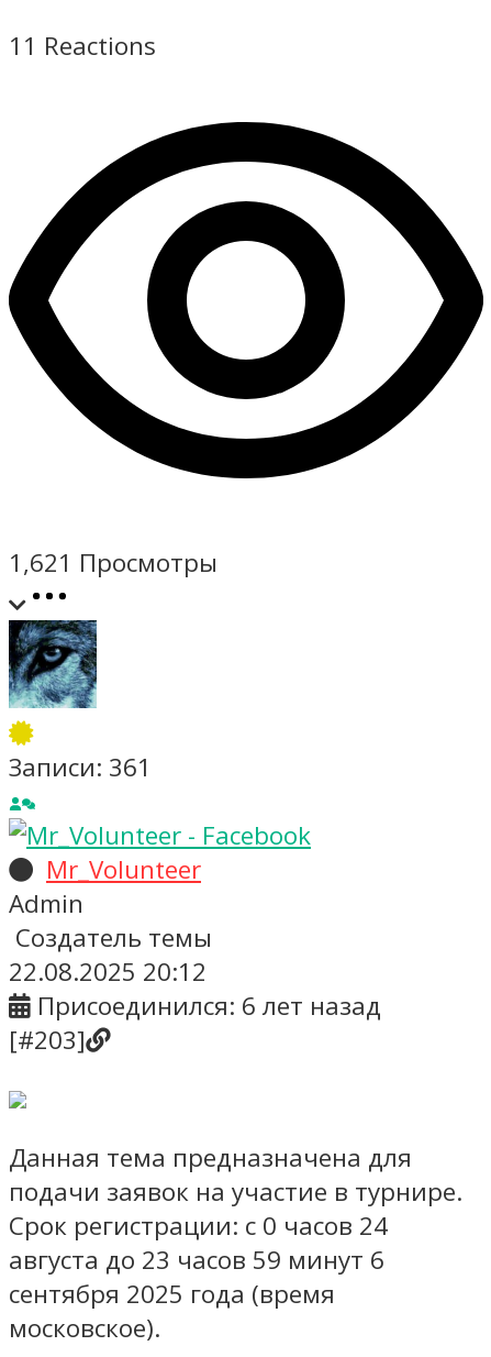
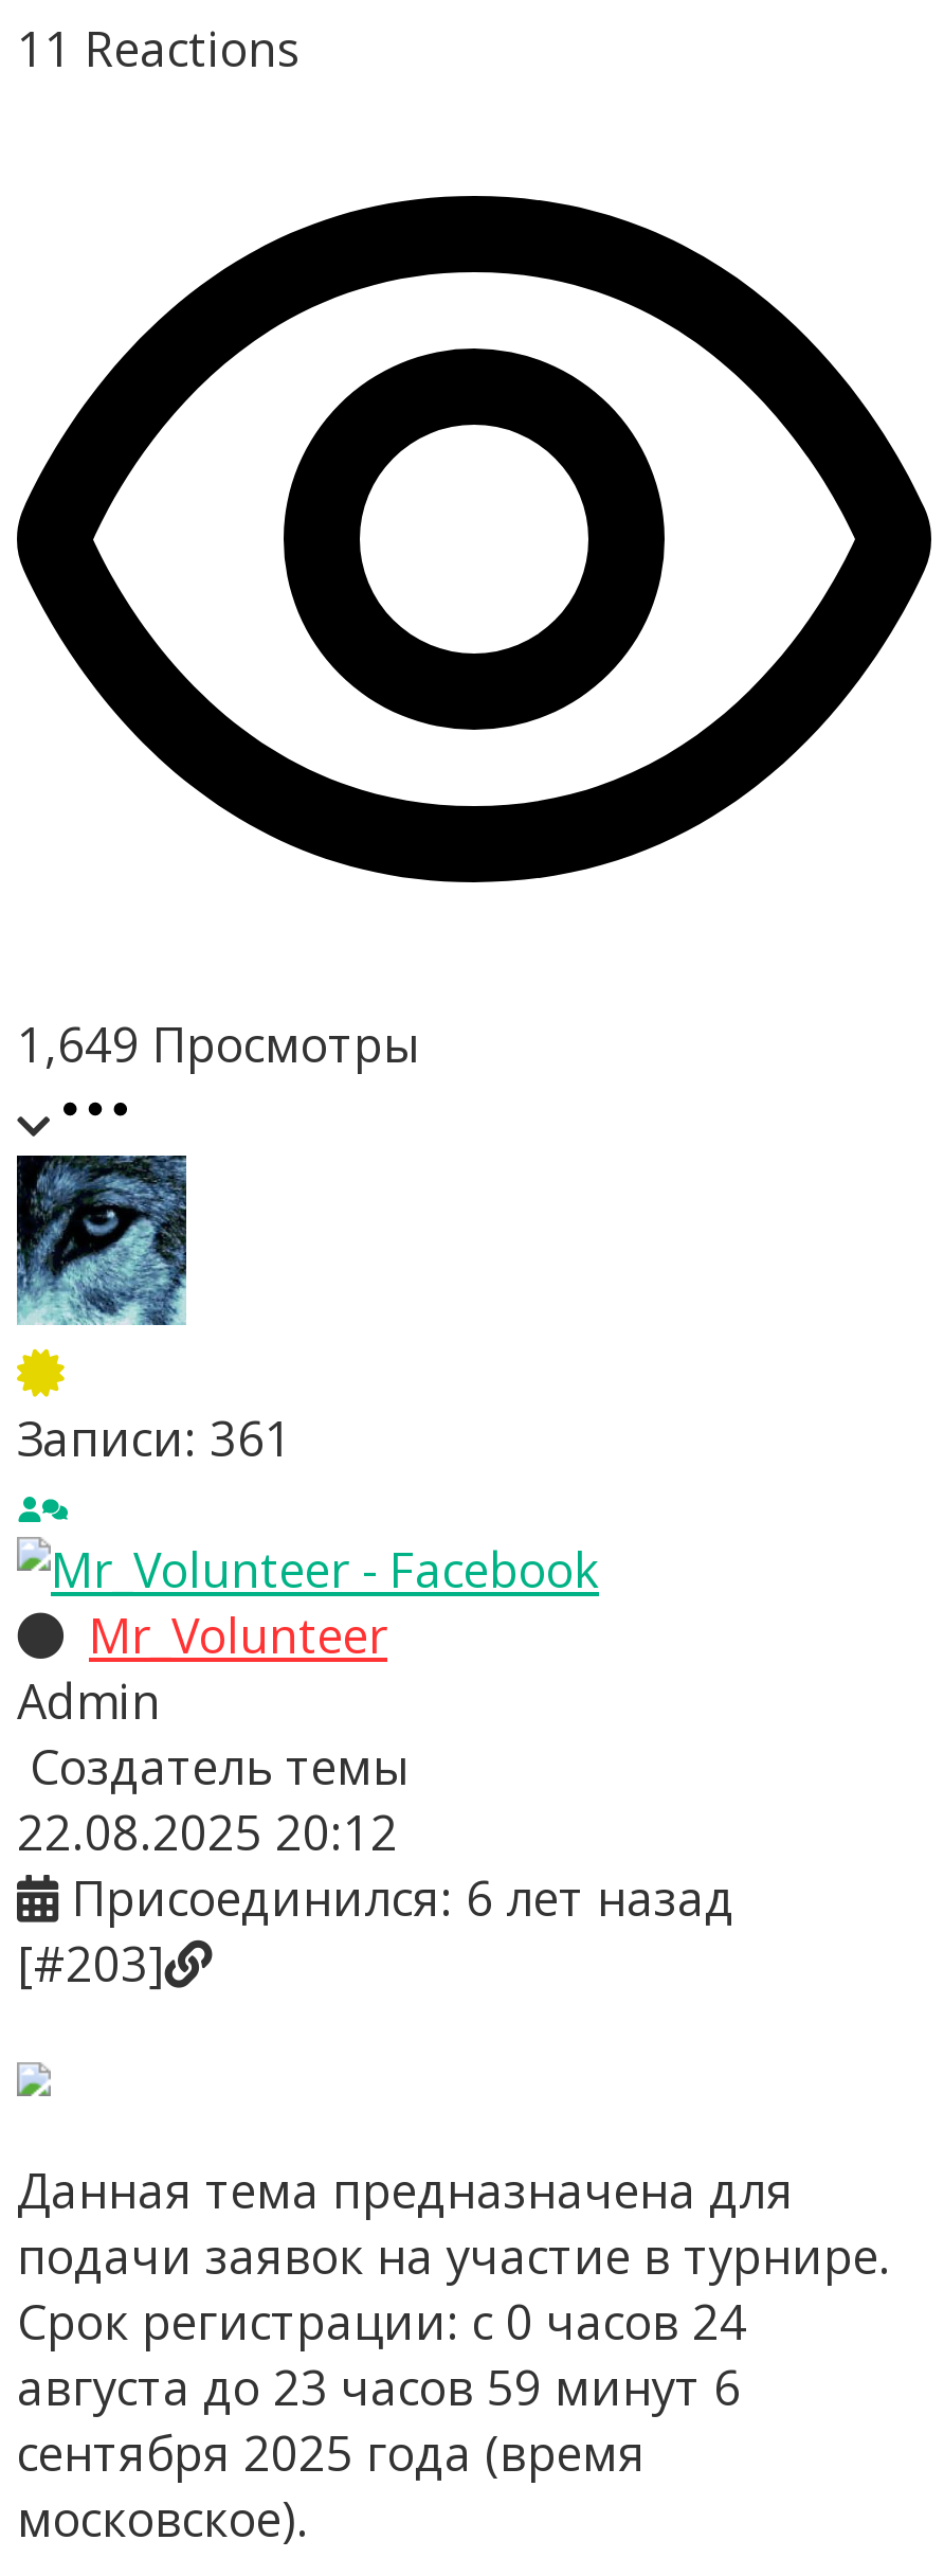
[9,546,217,580] 1,621 Просмотры -> [17,1012,419,1078] 1,649 Просмотры

